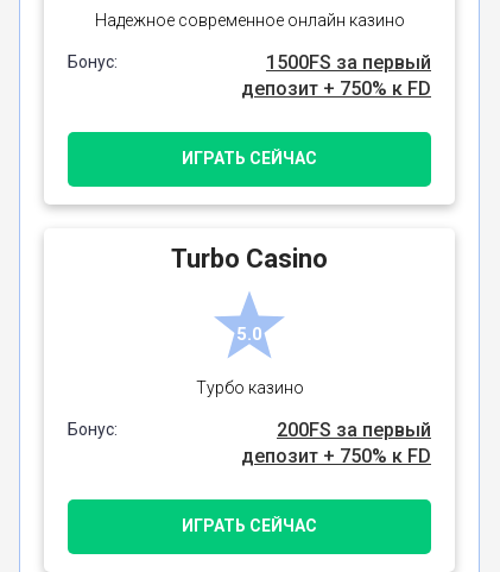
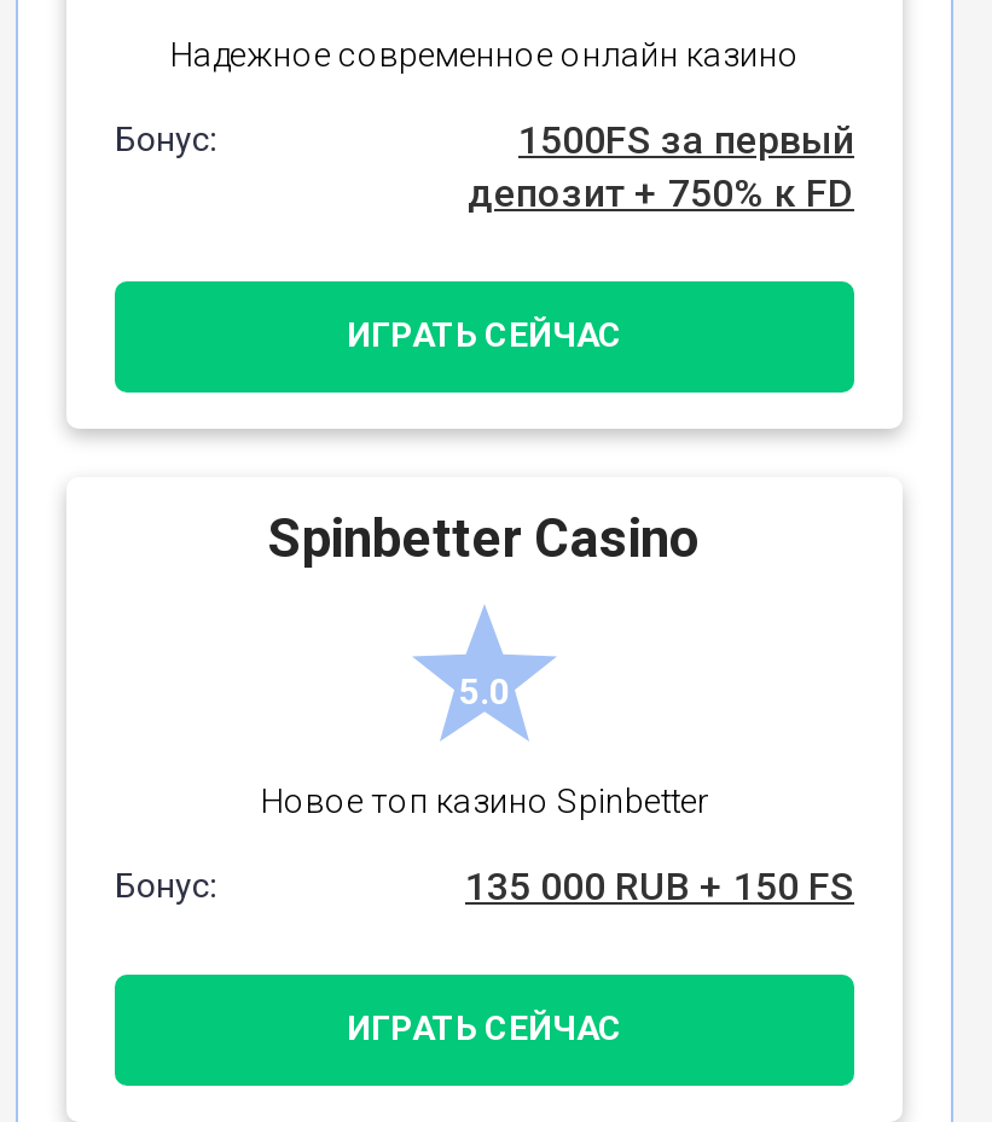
[171,243,328,273] Turbo Casino -> [268,507,701,568] Spinbetter Casino
[195,378,303,397] Турбо казино -> [260,780,709,819] Новое топ казино Spinbetter
[241,418,431,467] 200FS за первый | депозит + 750% к FD -> [465,863,854,908] 135 000 RUB + 150 FS

